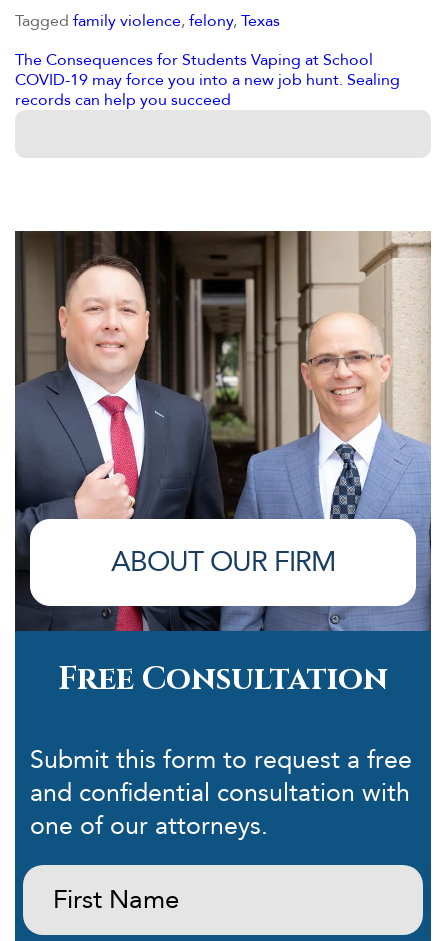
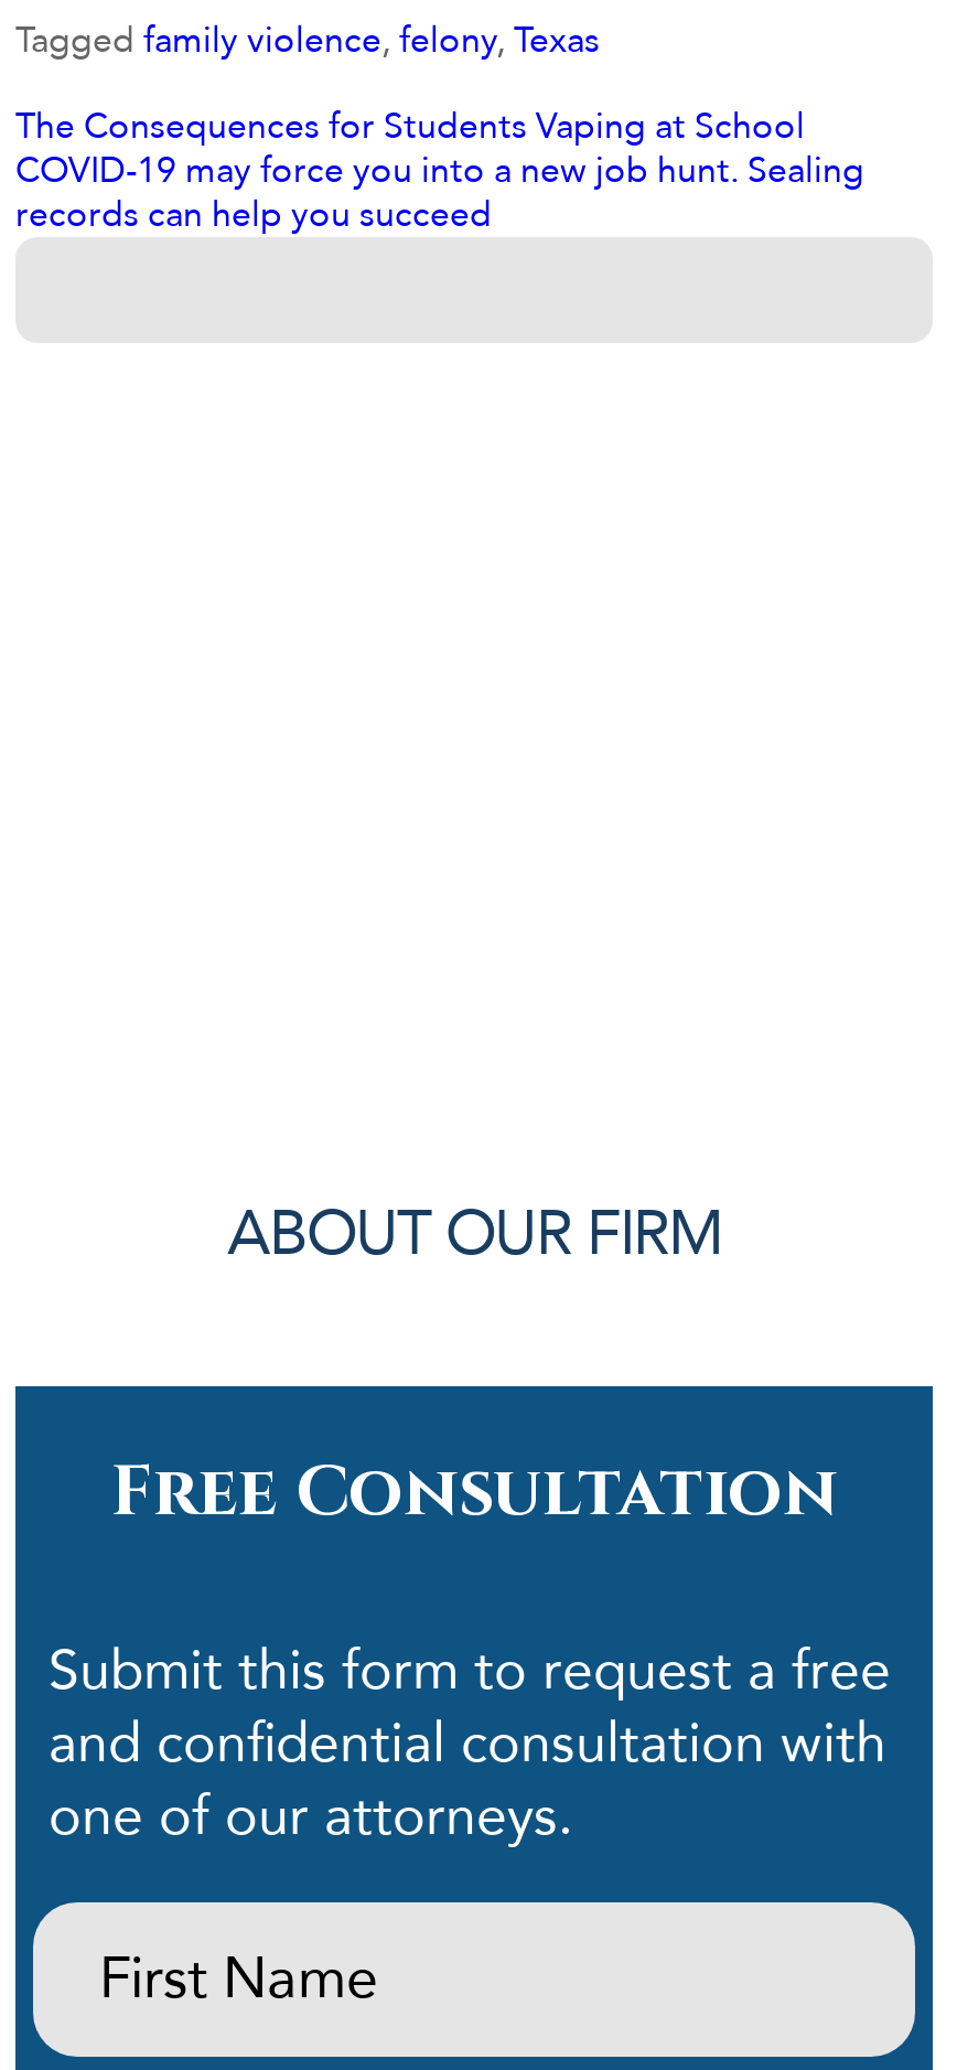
[14,230,432,632] [image] -> none

